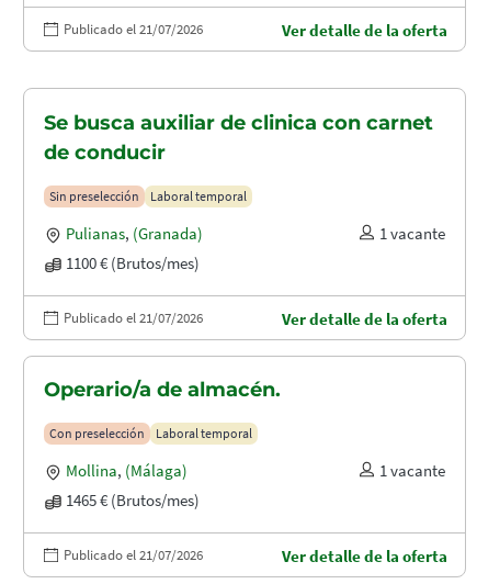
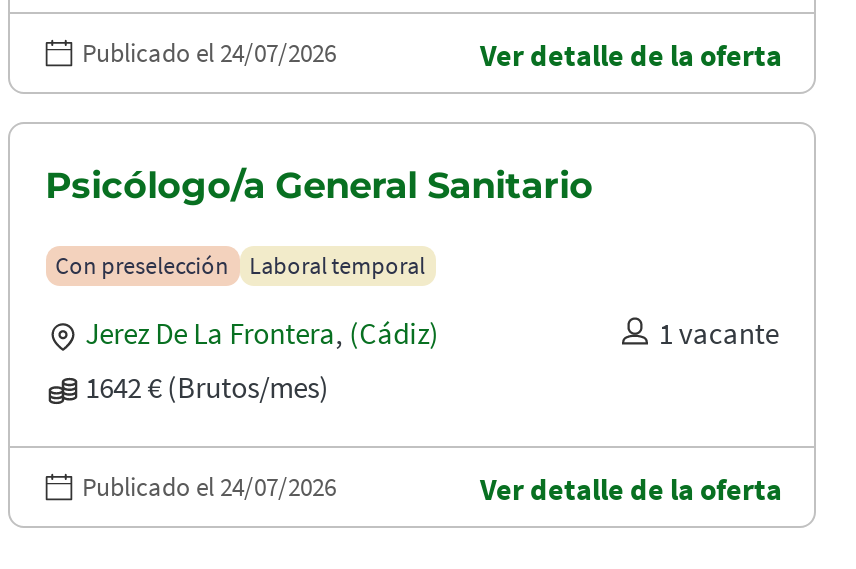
[64,19,203,38] Publicado el 21/07/2026 -> [82,36,336,70] Publicado el 24/07/2026
[43,110,447,402] Se busca auxiliar de clinica con carnet | de conducir | Sin preselección | Laboral temporal | Pulianas, (Granada) | 1 vacante | 1100 € (Brutos/mes) | Publicado el 21/07/2026 | Ver detalle de la oferta | Operario/a de almacén. -> [45,163,593,207] Psicólogo/a General Sanitario
[65,460,187,481] Mollina, (Málaga) -> [85,313,439,351] Jerez De La Frontera, (Cádiz)
[65,490,199,511] 1465 € (Brutos/mes) -> [85,367,329,405] 1642 € (Brutos/mes)
[64,546,203,564] Publicado el 21/07/2026 -> [82,469,336,503] Publicado el 24/07/2026

